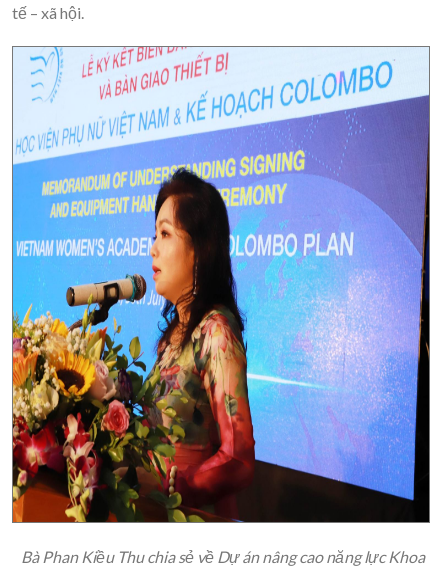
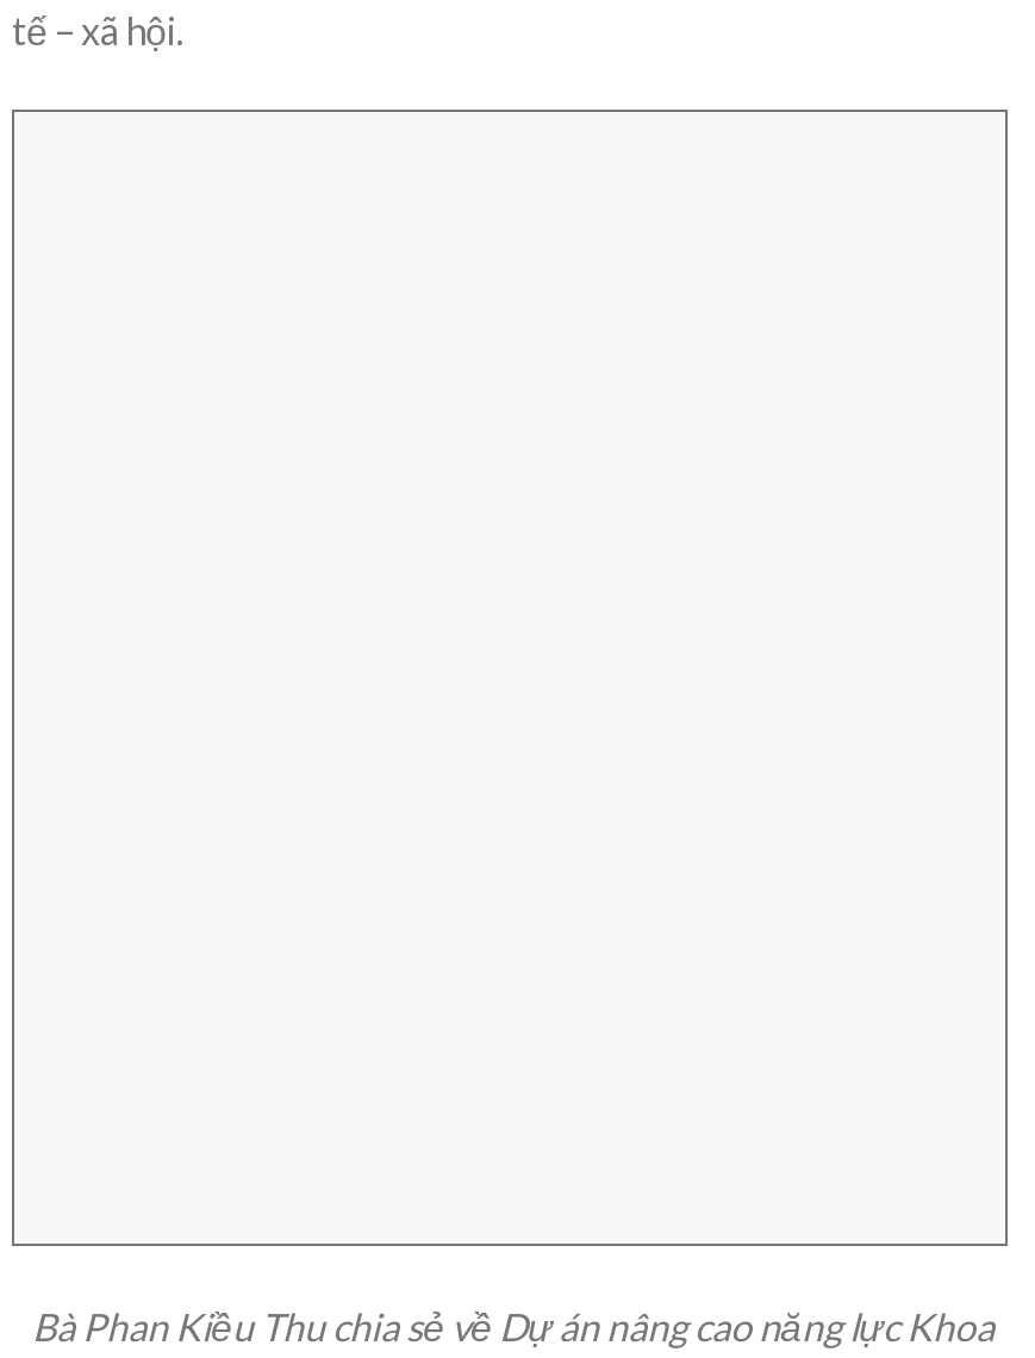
[12,46,430,523] [image] -> none

